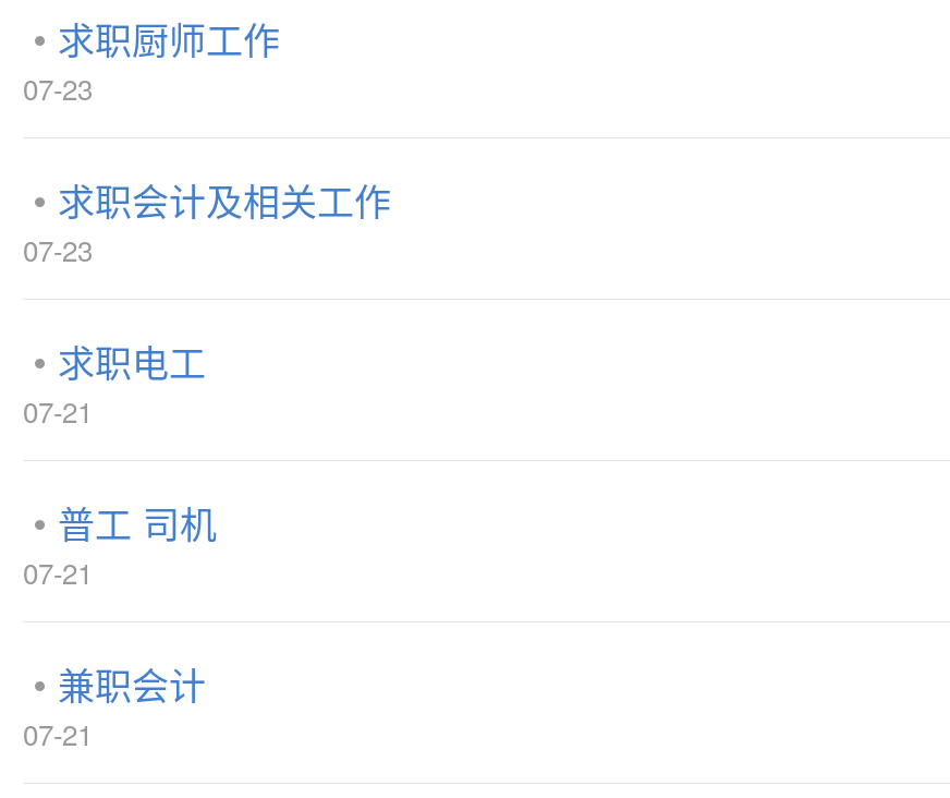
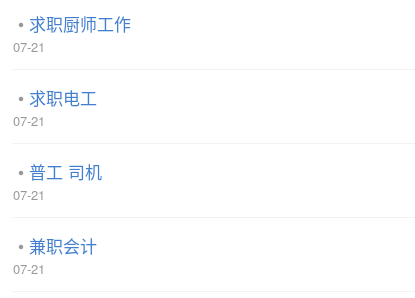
[23,68,391,270] 07-23 | 求职会计及相关工作 | 07-23 -> [13,37,45,56] 07-21

